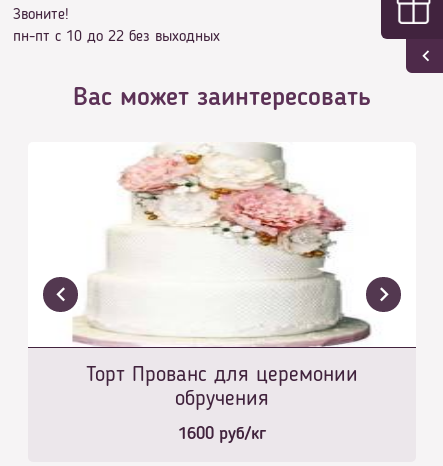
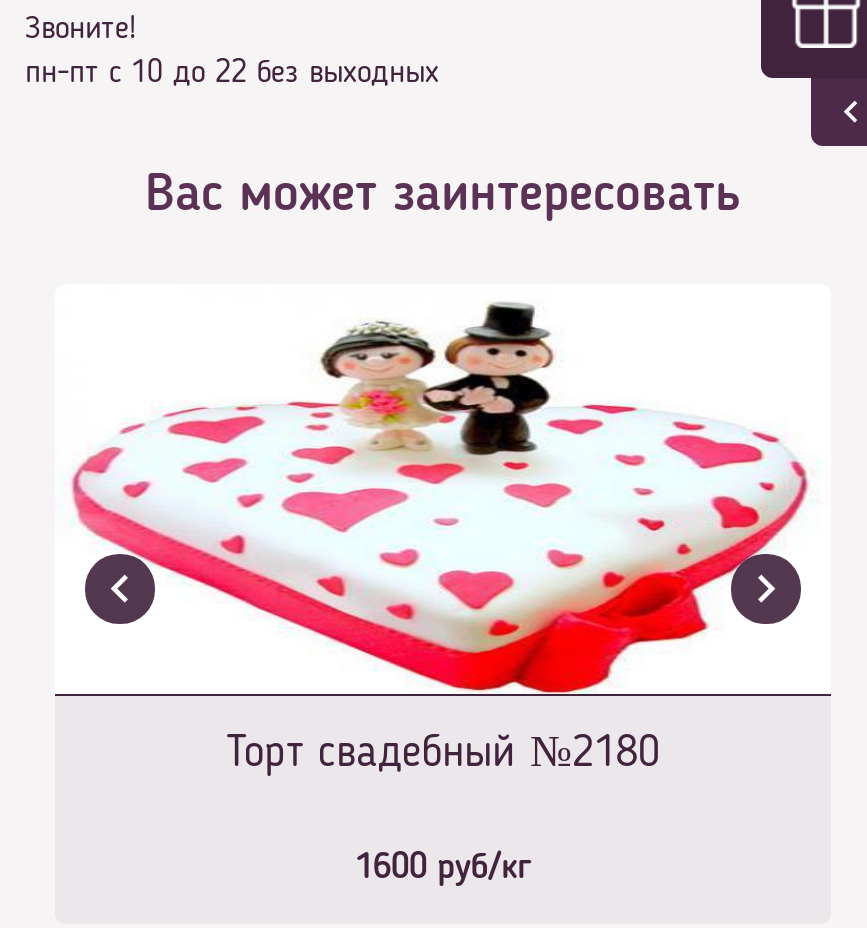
[36,142,404,410] [image] | Торт Прованс для церемонии | обручения -> [71,286,809,776] [image] | Торт свадебный №2180

